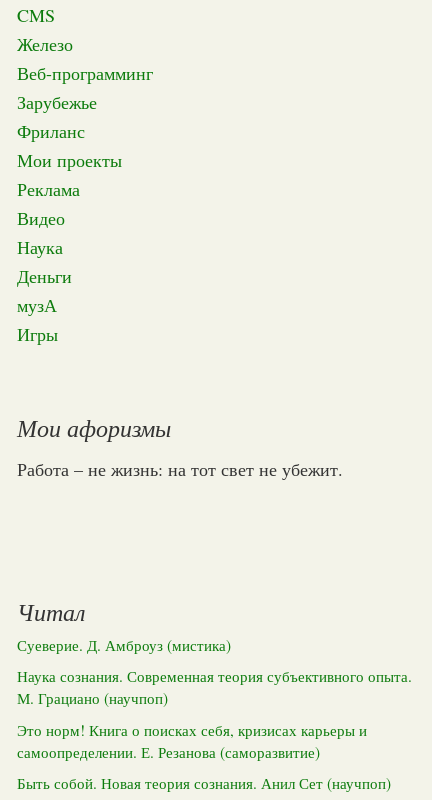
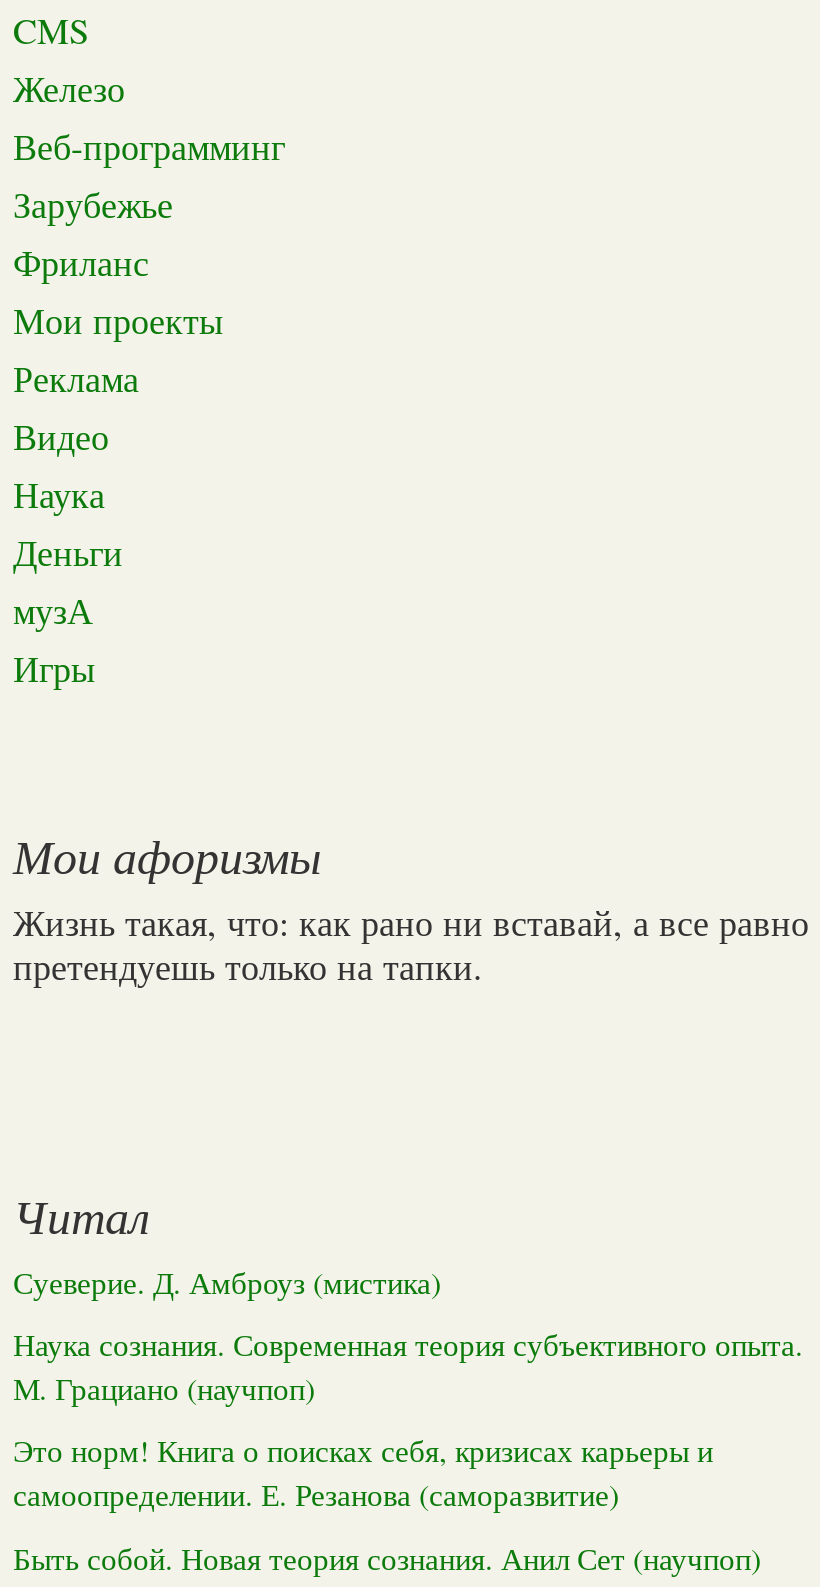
[17,457,343,481] Работа – не жизнь: на тот свет не убежит. -> [13,898,809,990] Жизнь такая, что: как рано ни вставай, а все равно | претендуешь только на тапки.

